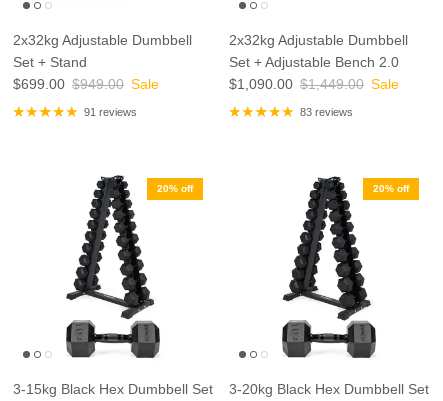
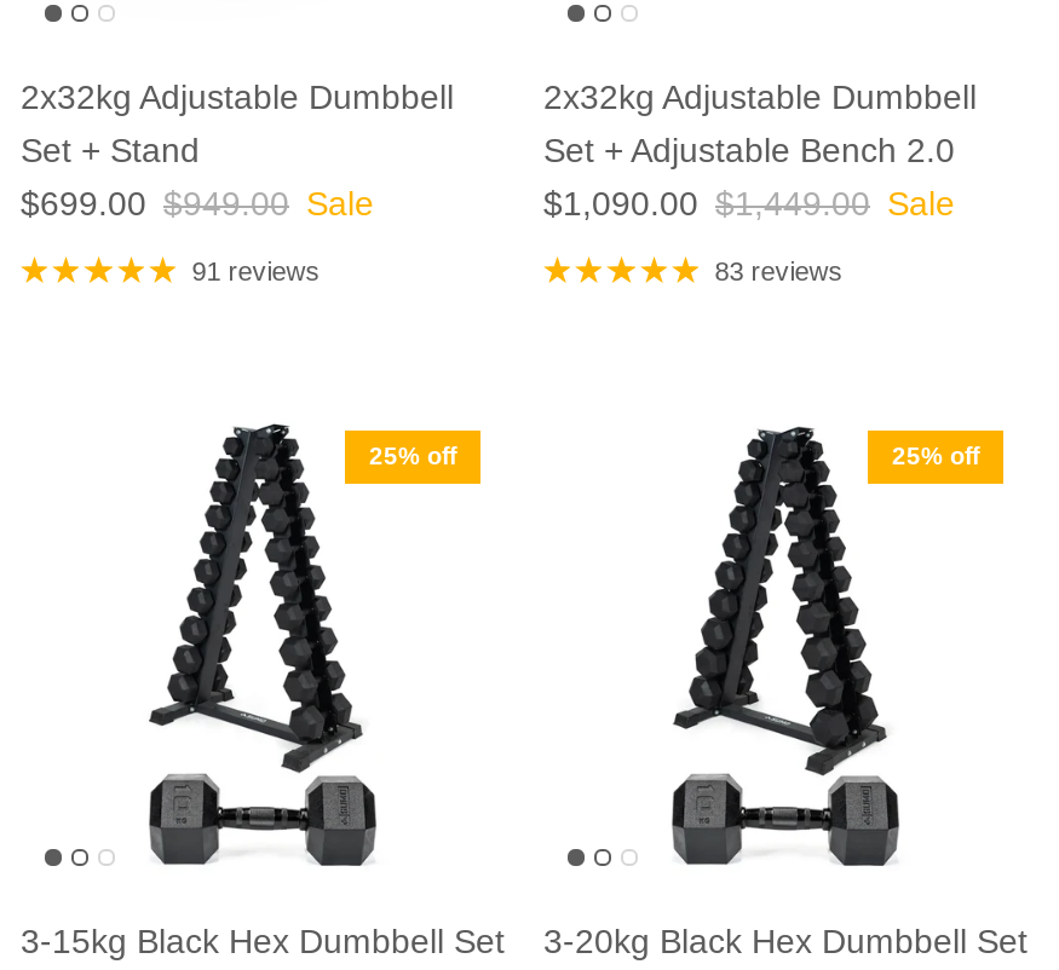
[157,183,193,194] 20% off -> [369,442,456,469] 25% off
[373,183,409,194] 20% off -> [892,442,979,469] 25% off

